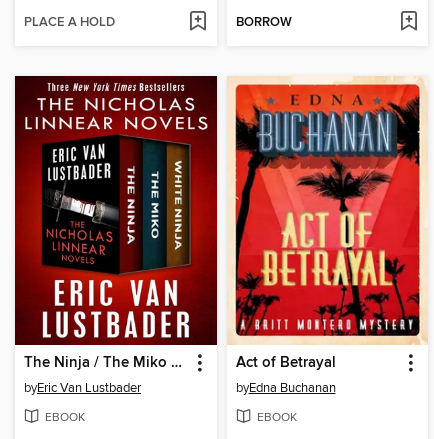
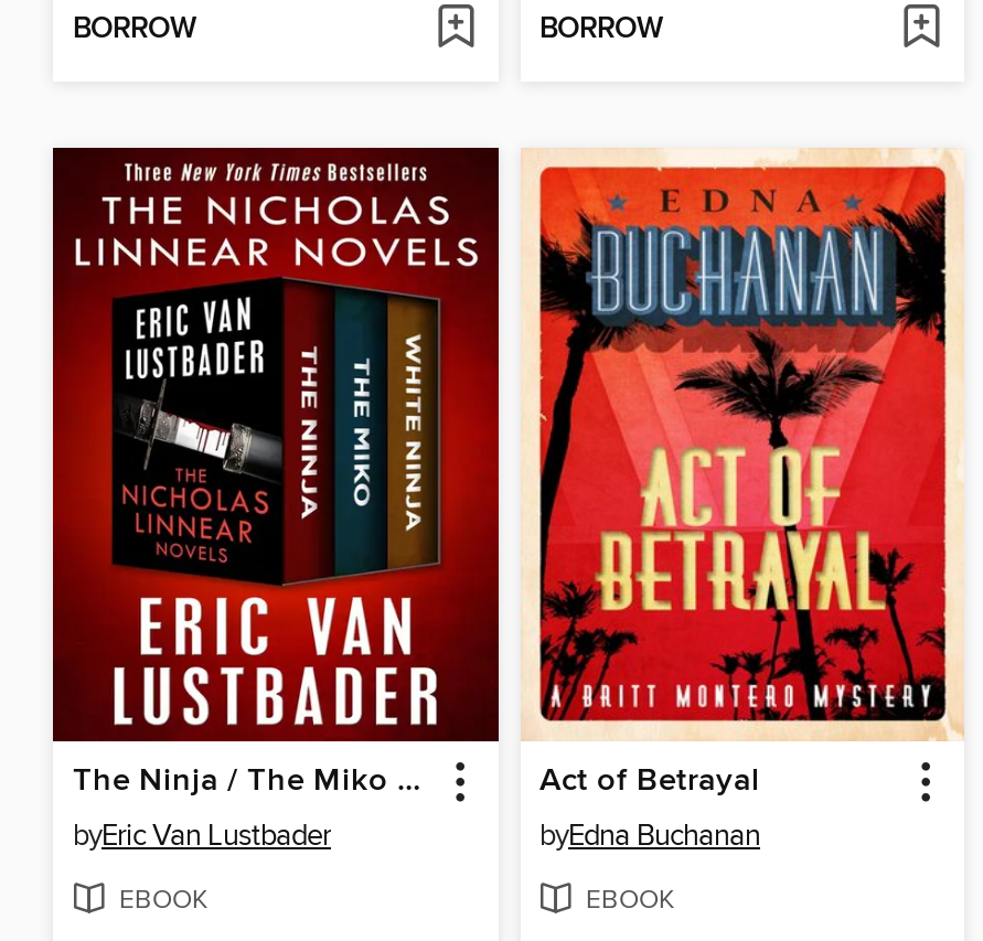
[24,14,115,31] PLACE A HOLD -> [73,12,196,50] BORROW

